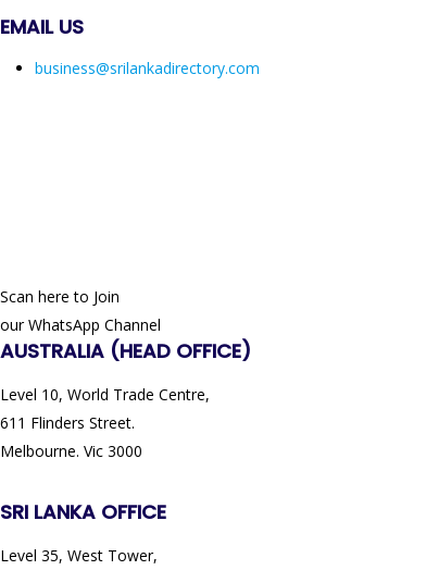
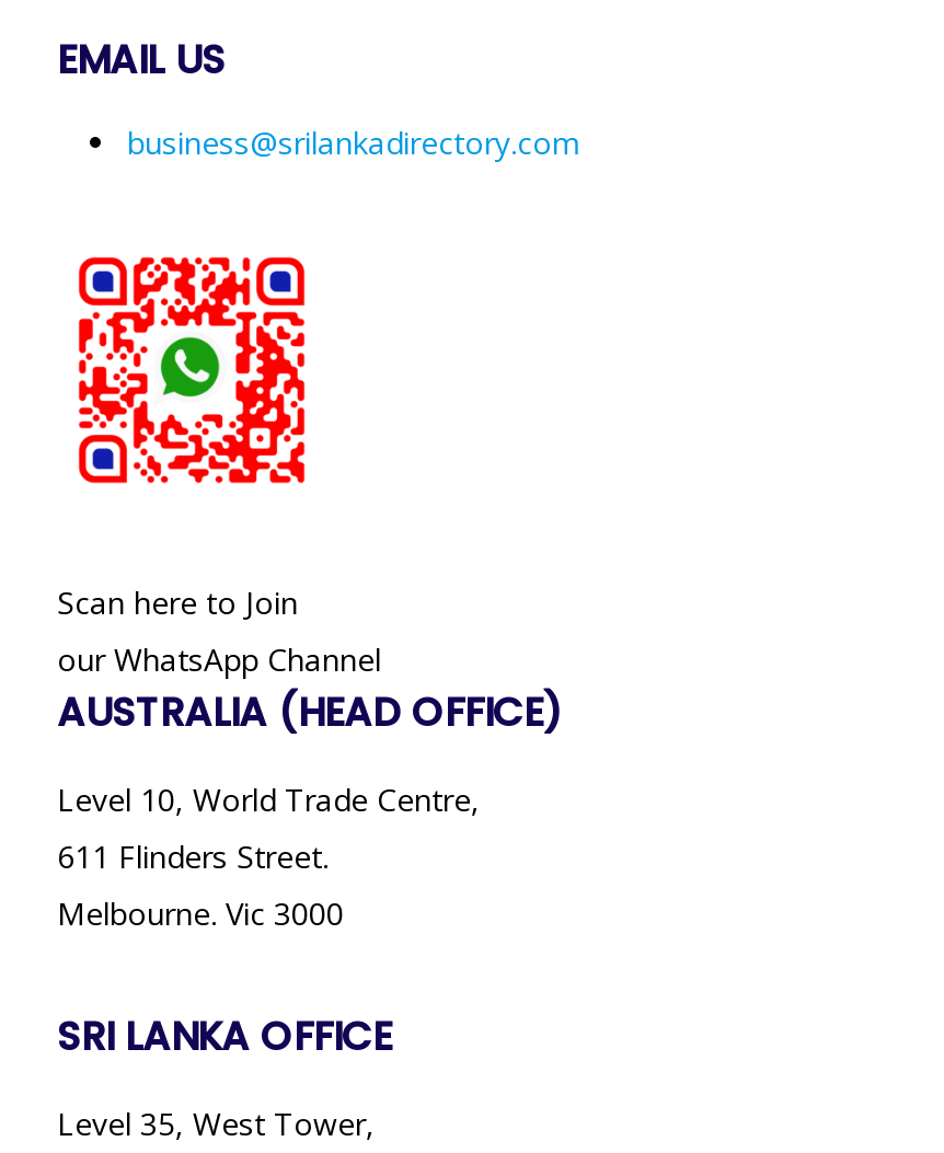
none -> [77,255,307,485] [image]

